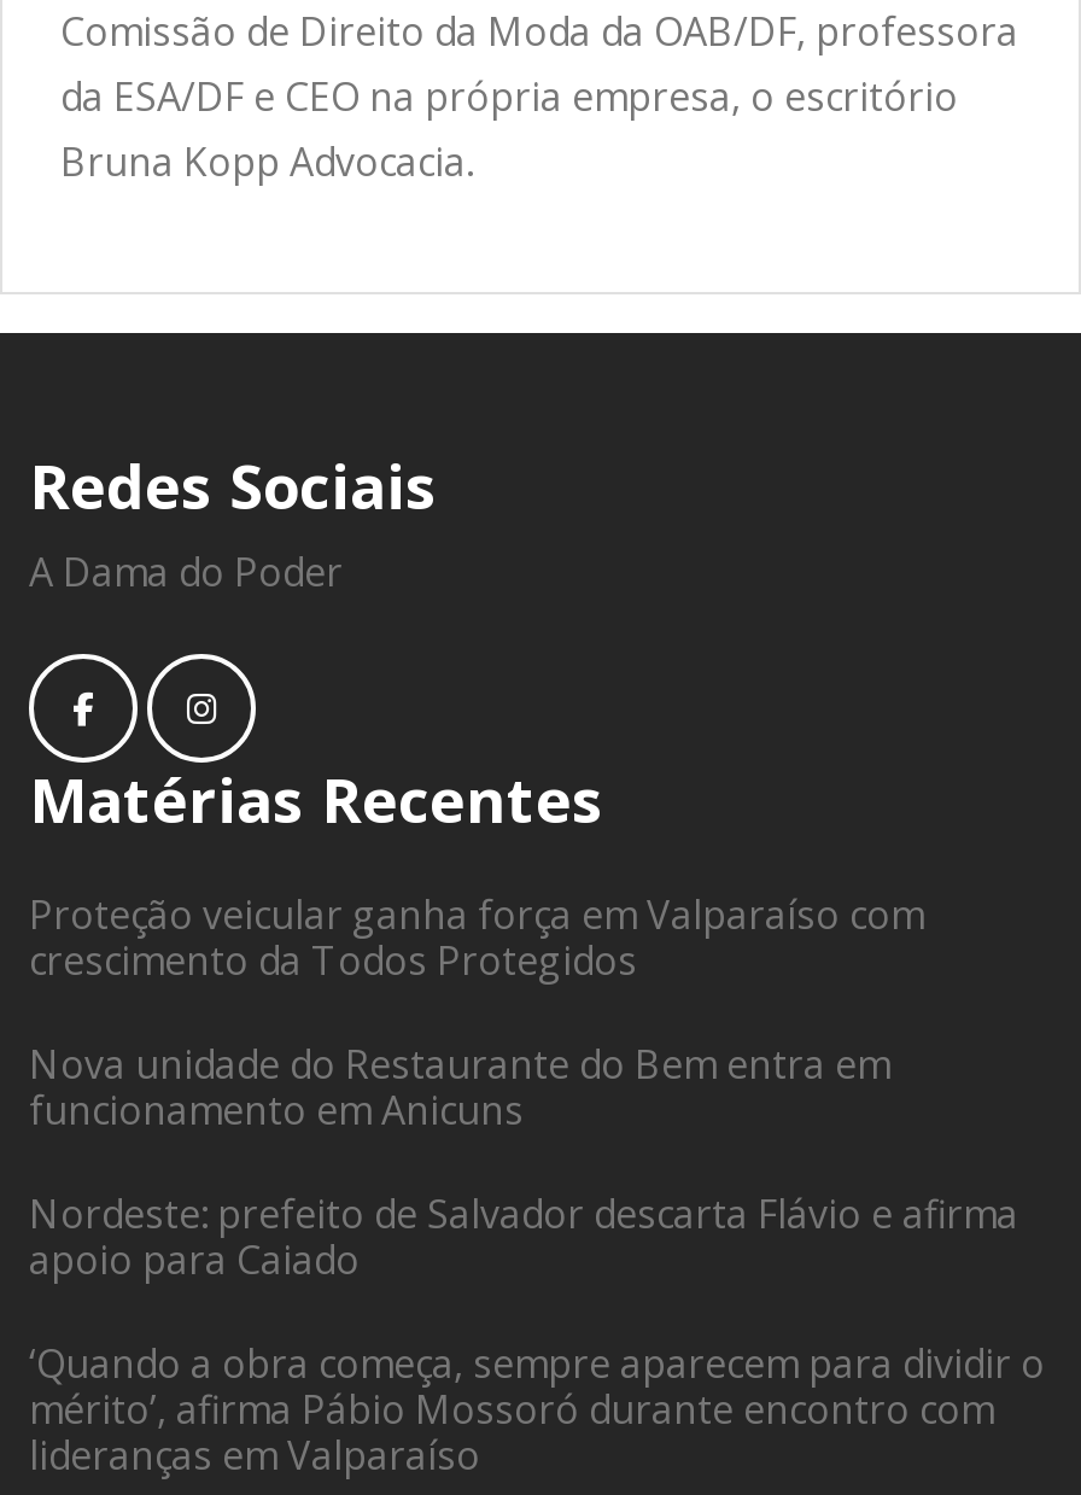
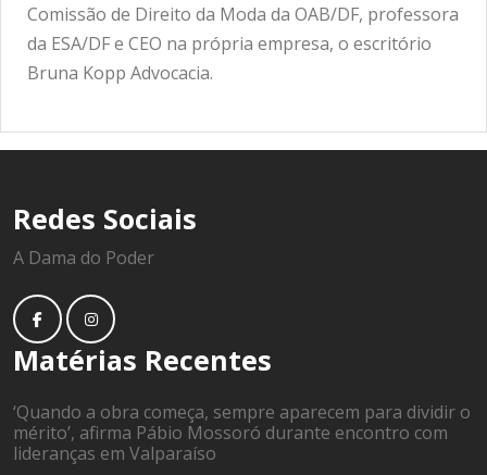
[29,889,1018,1287] Proteção veicular ganha força em Valparaíso com | crescimento da Todos Protegidos | Nova unidade do Restaurante do Bem entra em | funcionamento em Anicuns | Nordeste: prefeito de Salvador descarta Flávio e afirma | apoio para Caiado -> none

